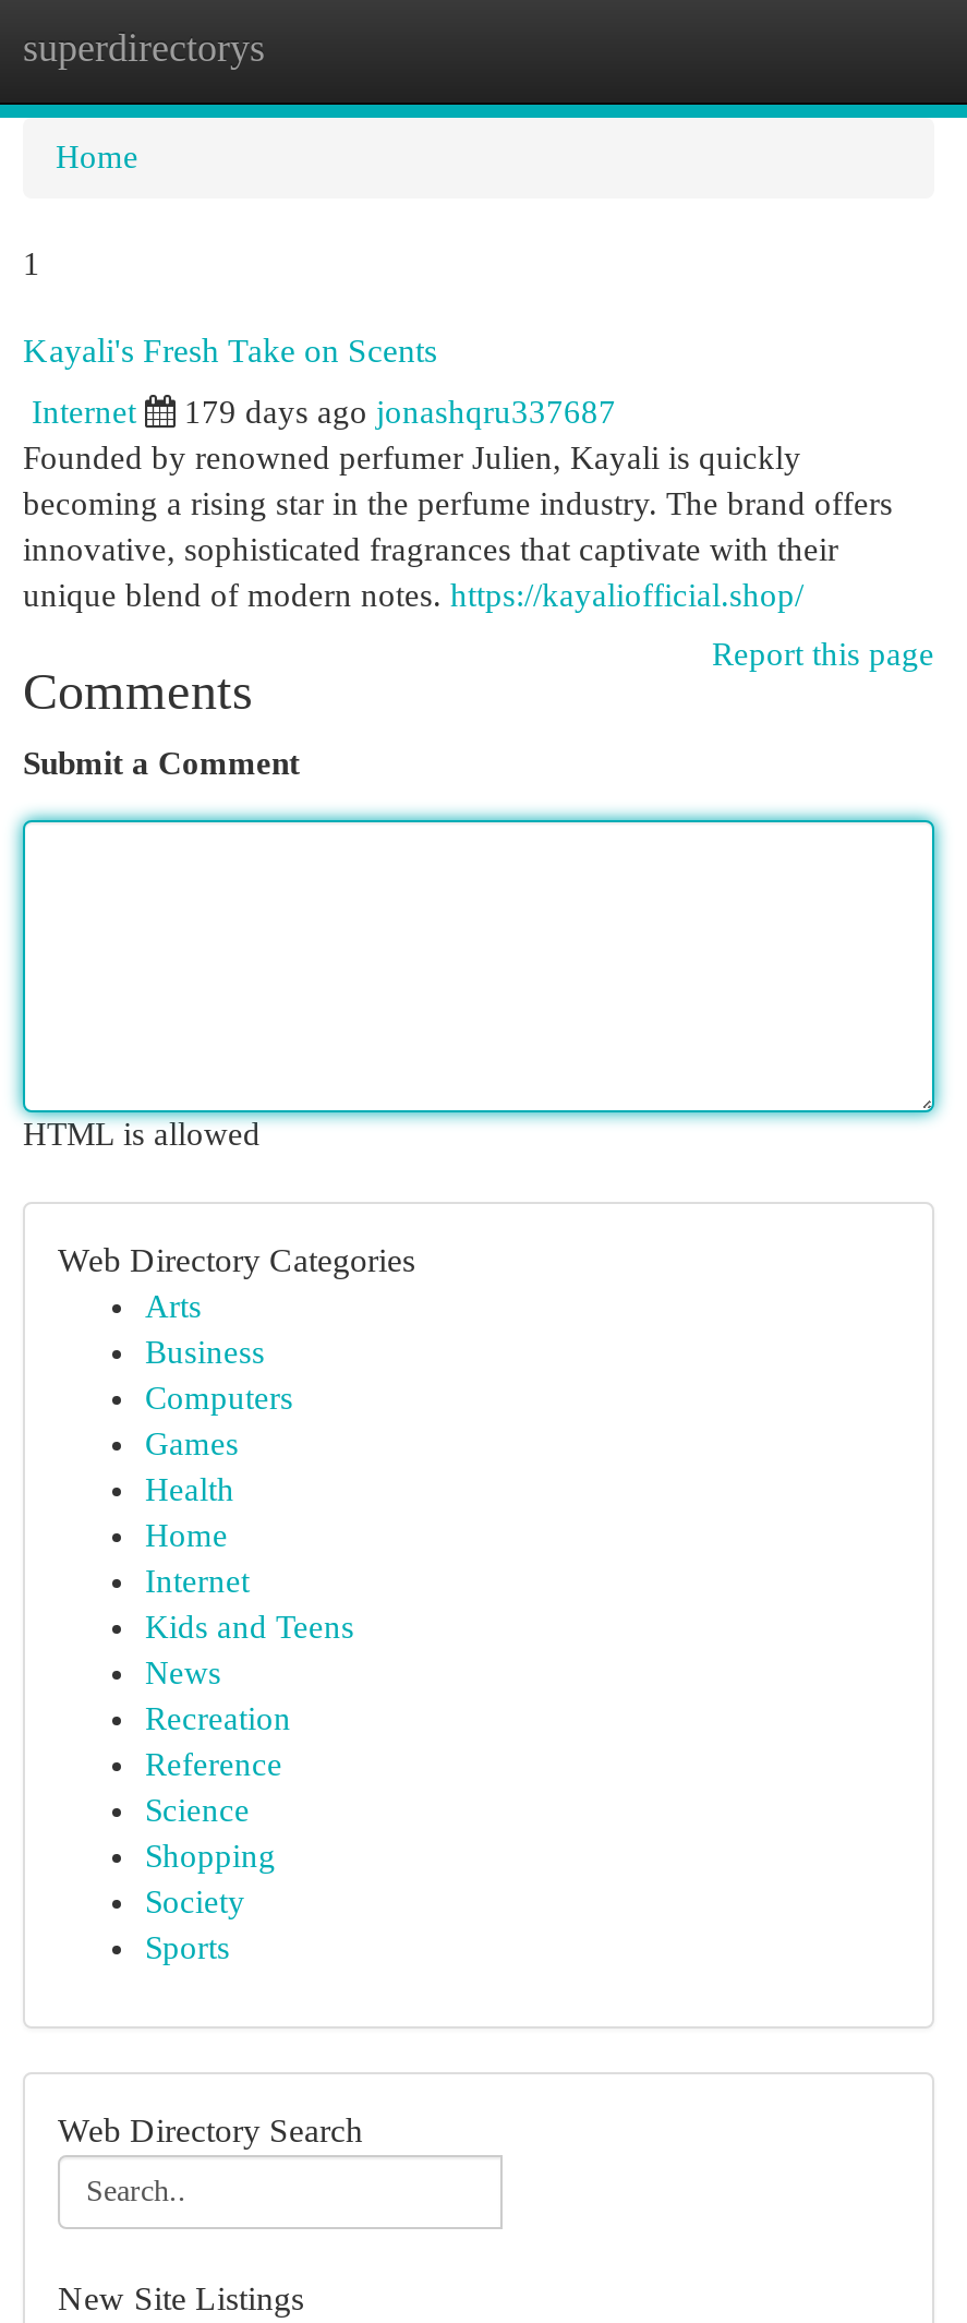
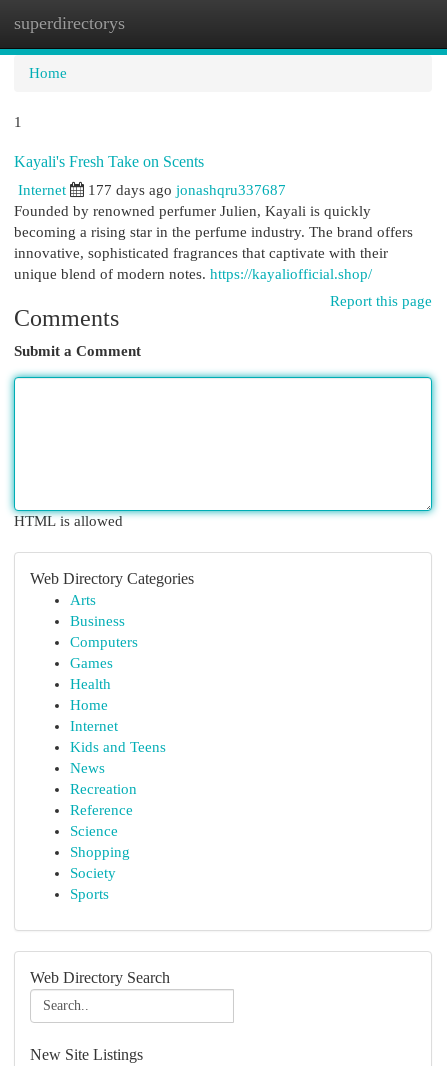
[184,395,616,430] 179 days ago jonashqru337687 -> [88,182,286,198] 177 days ago jonashqru337687

